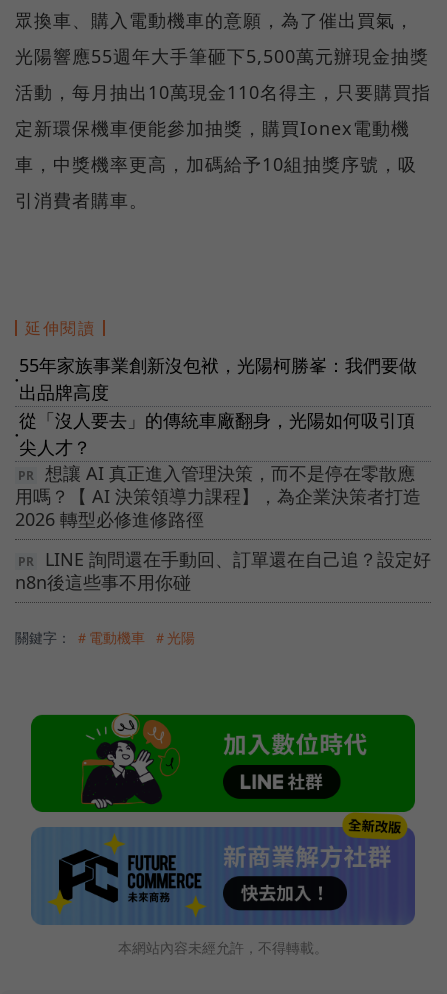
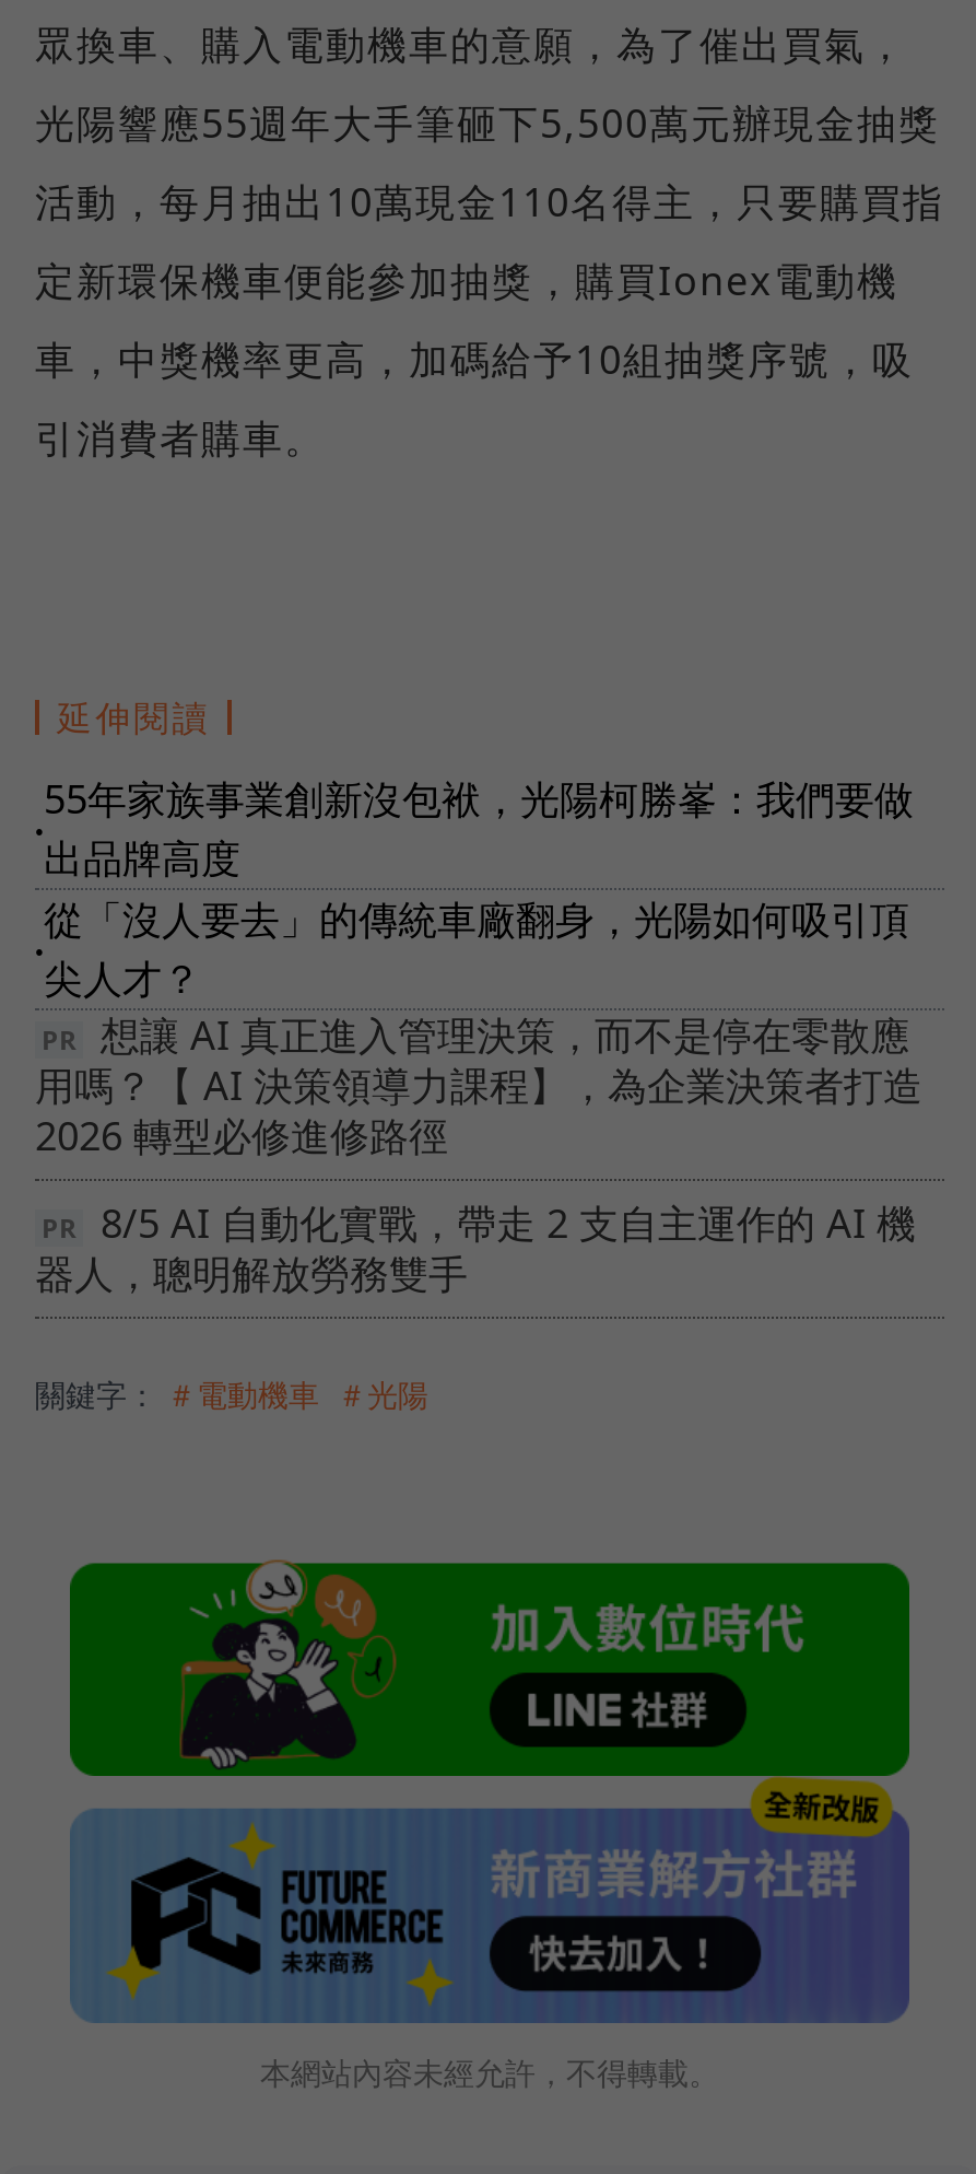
[15,547,431,594] LINE 詢問還在手動回、訂單還在自己追？設定好 | n8n後這些事不用你碰 -> [35,1197,916,1300] 8/5 AI 自動化實戰，帶走 2 支自主運作的 AI 機 | 器人，聰明解放勞務雙手

